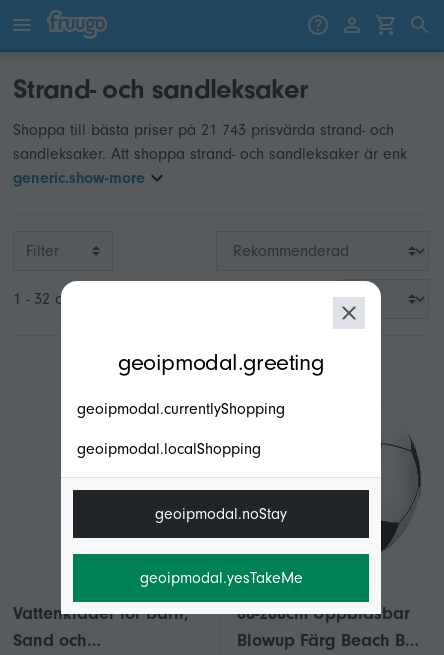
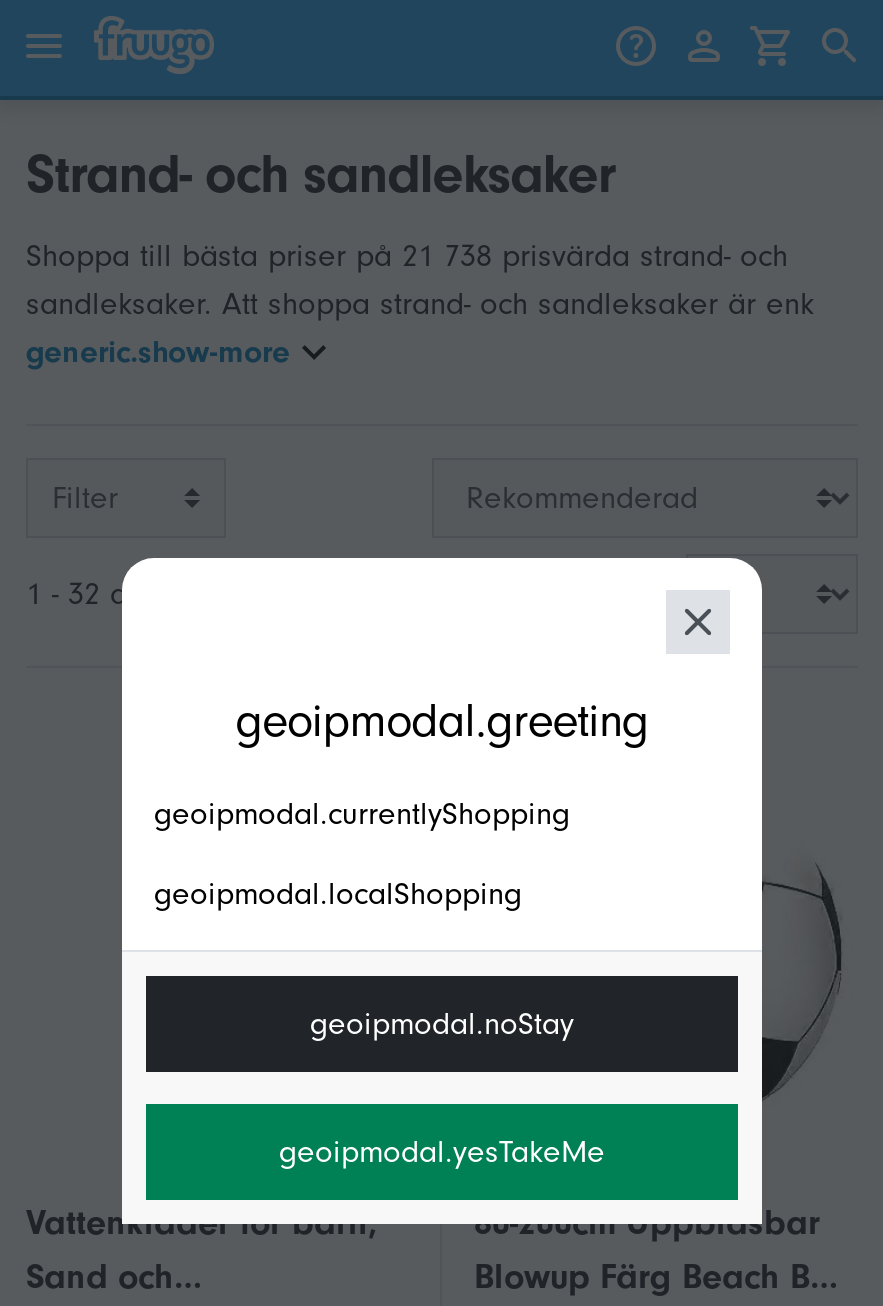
[13,121,394,139] Shoppa till bästa priser på 21 743 prisvärda strand- och -> [26,238,788,274] Shoppa till bästa priser på 21 738 prisvärda strand- och

